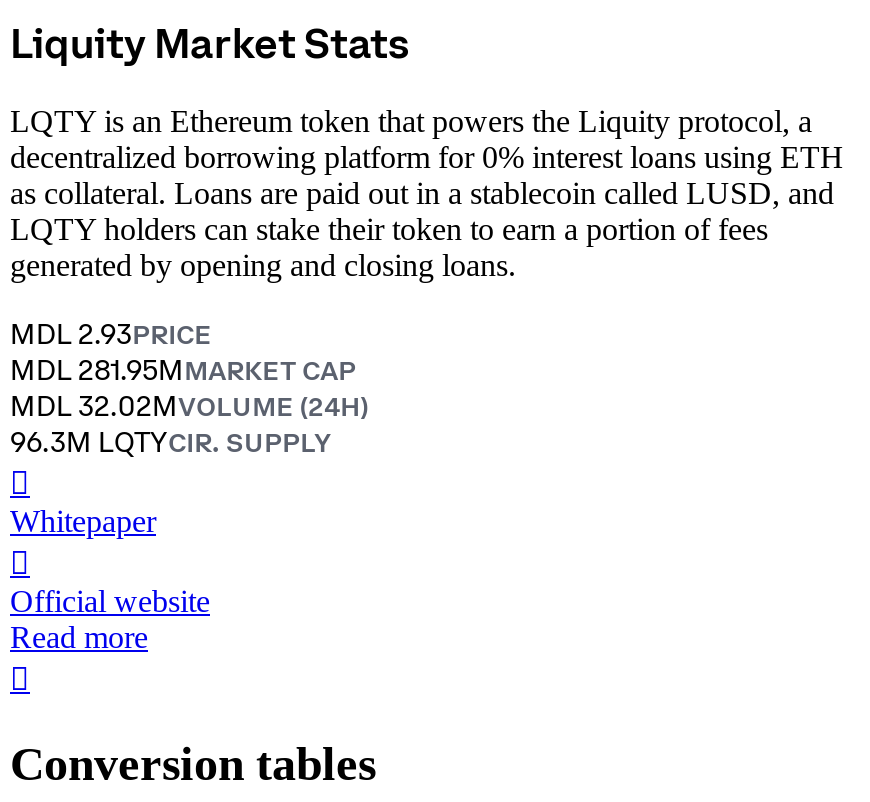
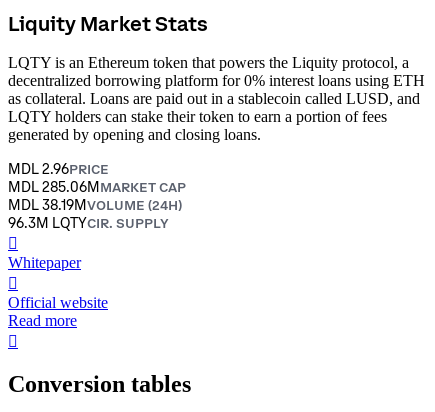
[10,315,212,351] MDL 2.93PRICE -> [8,159,109,177] MDL 2.96PRICE
[10,351,356,387] MDL 281.95MMARKET CAP -> [8,177,186,195] MDL 285.06MMARKET CAP
[10,387,368,423] MDL 32.02MVOLUME (24H) -> [8,195,182,213] MDL 38.19MVOLUME (24H)

